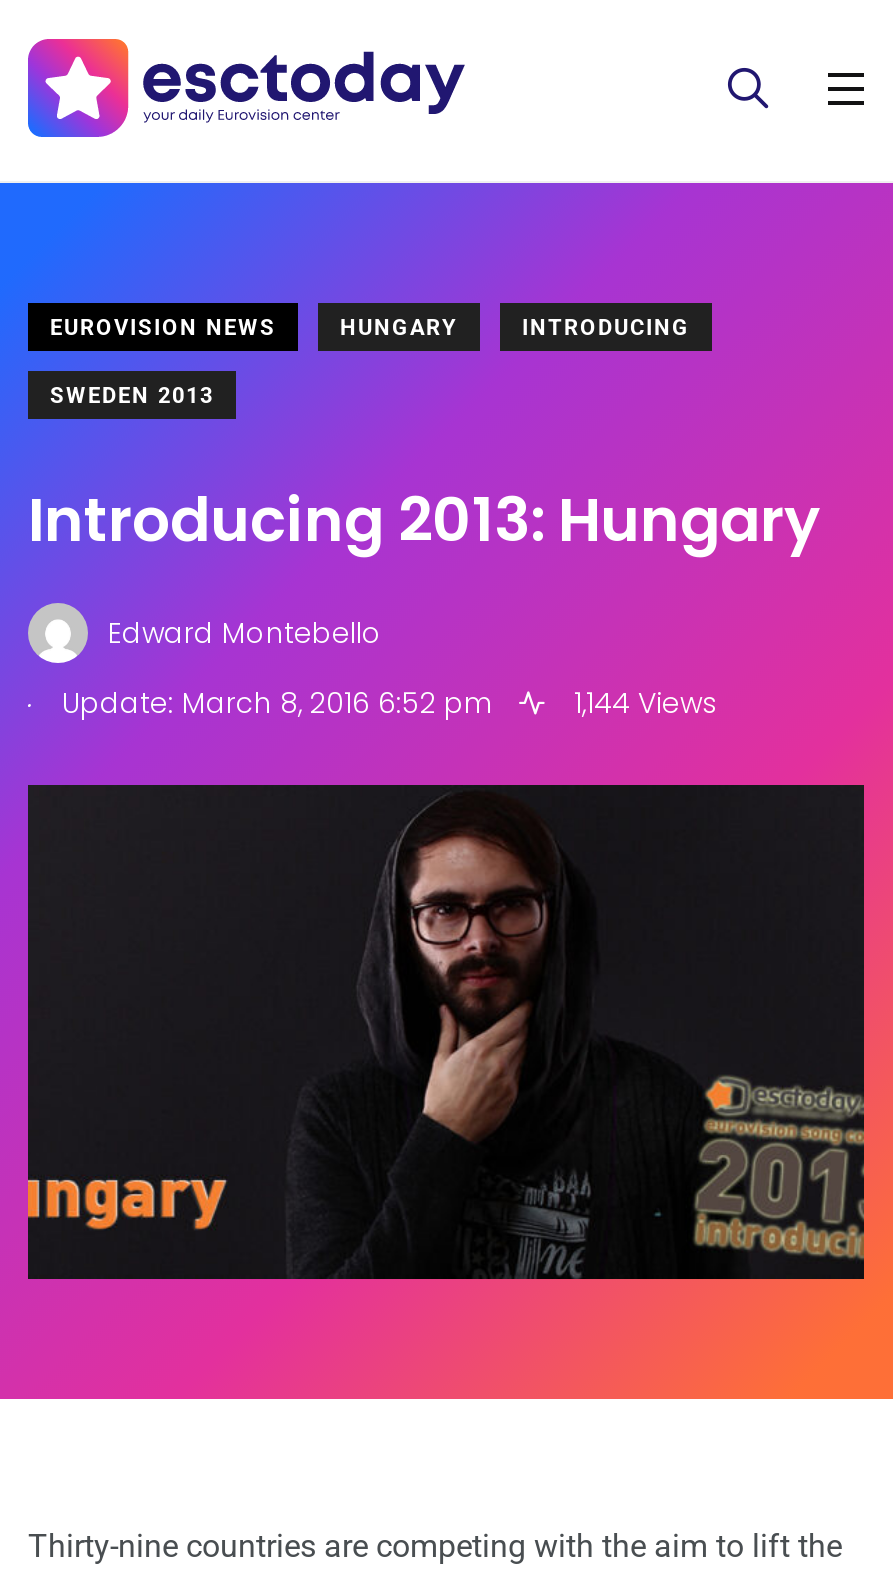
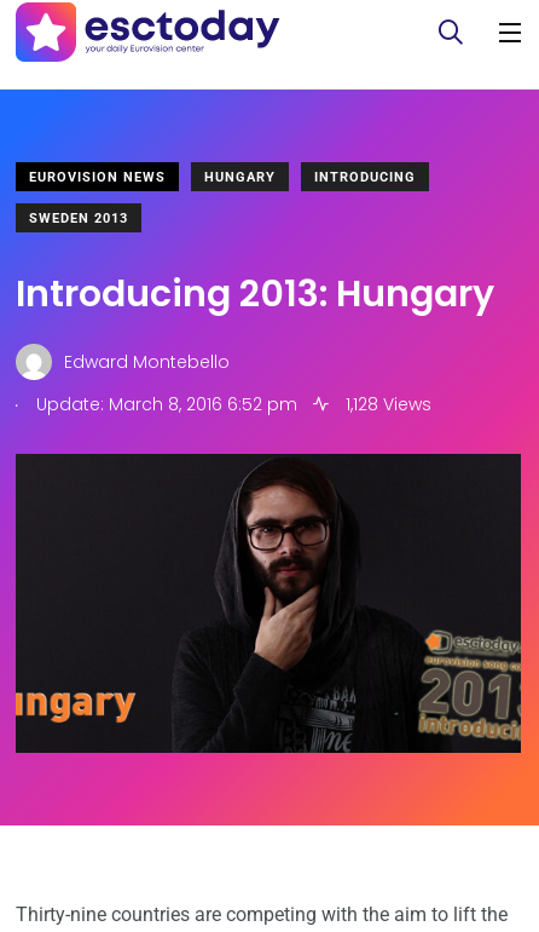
[28,677,718,723] . Update: March 8, 2016 6:52 pm 1,144 Views -> [16,389,431,416] . Update: March 8, 2016 6:52 pm 1,128 Views

